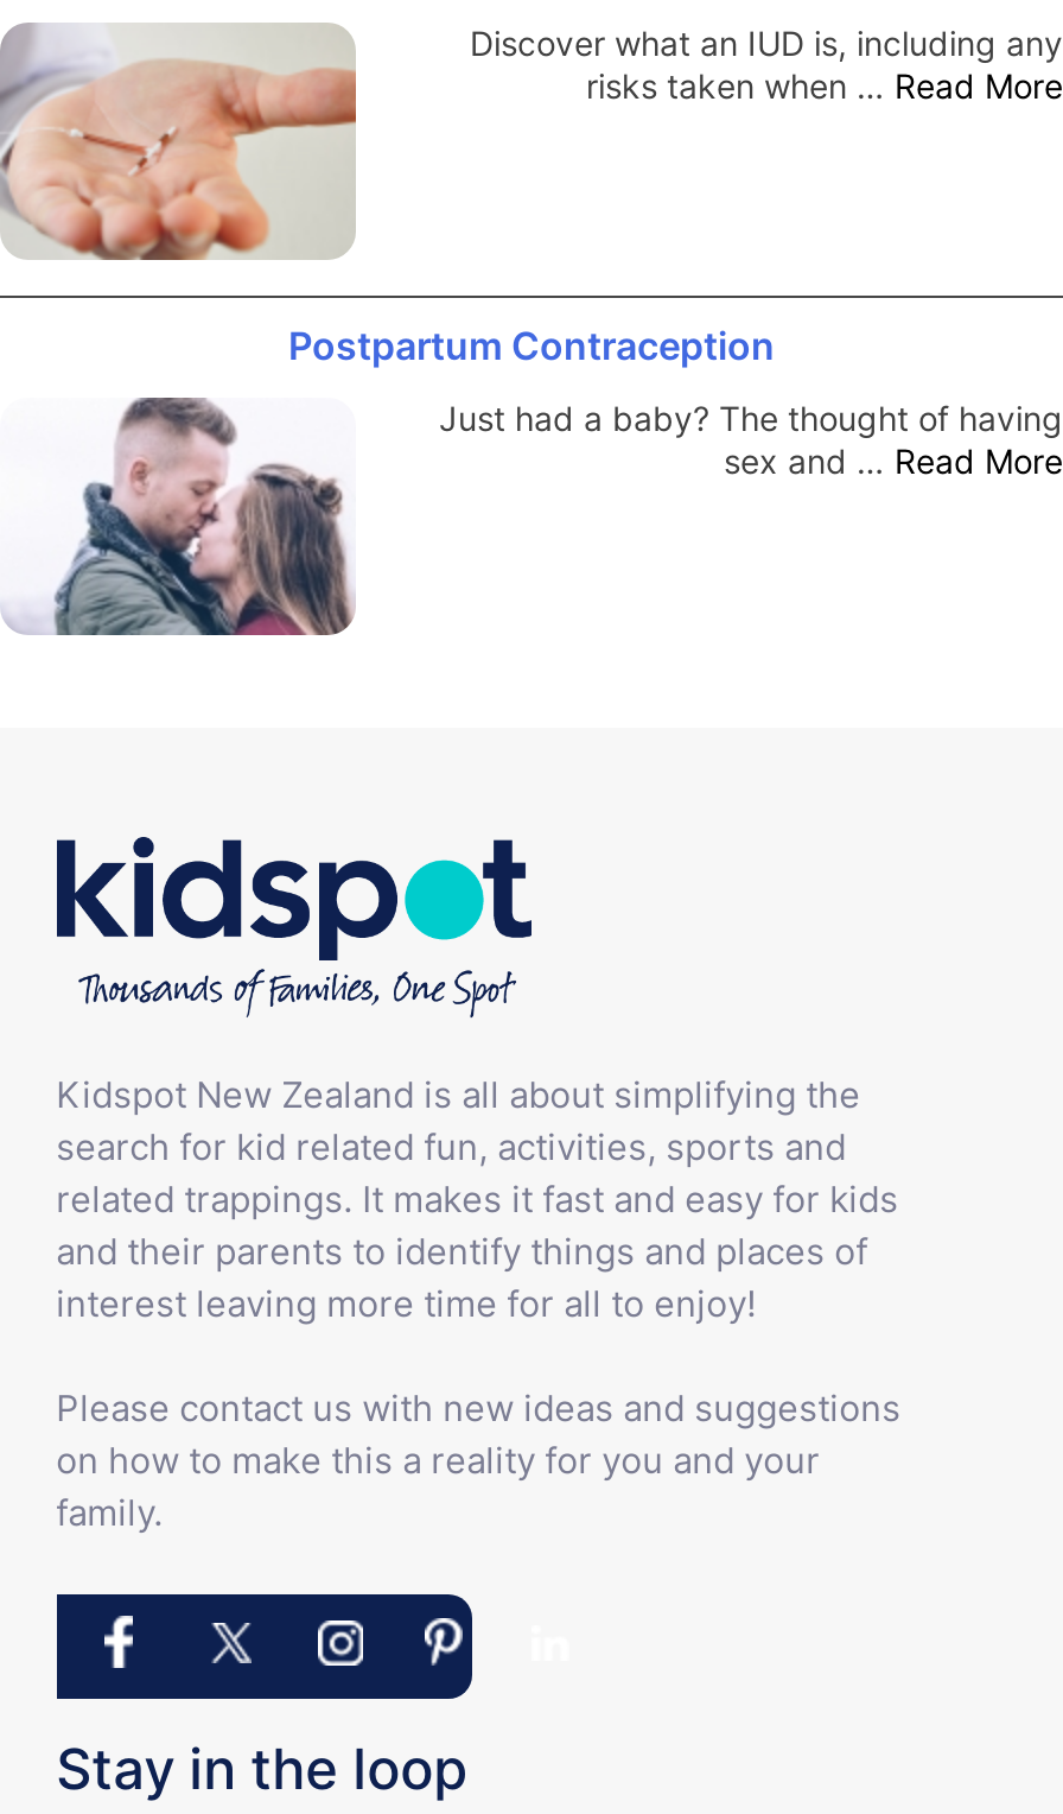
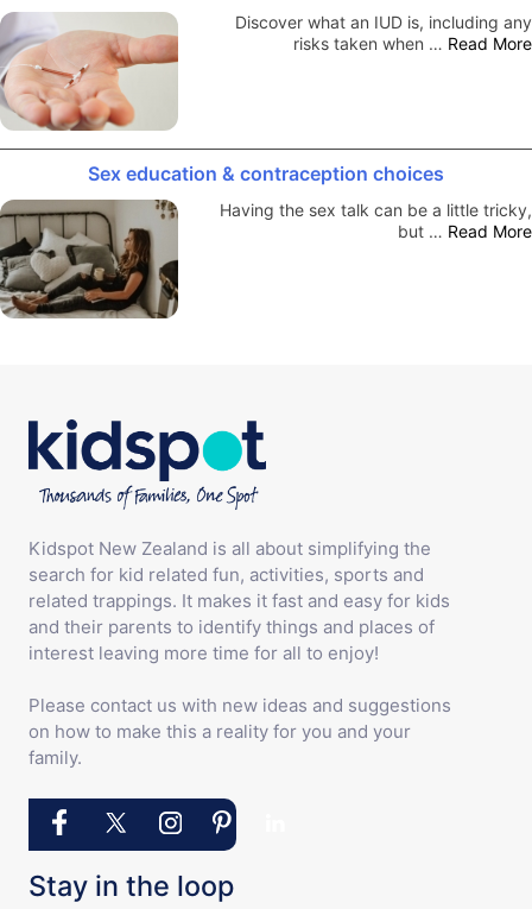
[288,321,775,368] Postpartum Contraception -> [88,161,444,185] Sex education & contraception choices
[7,397,1063,635] [image] | Just had a baby? The thought of having | sex and … Read More -> [4,198,532,318] [image] | Having the sex talk can be a little tricky, | but … Read More

